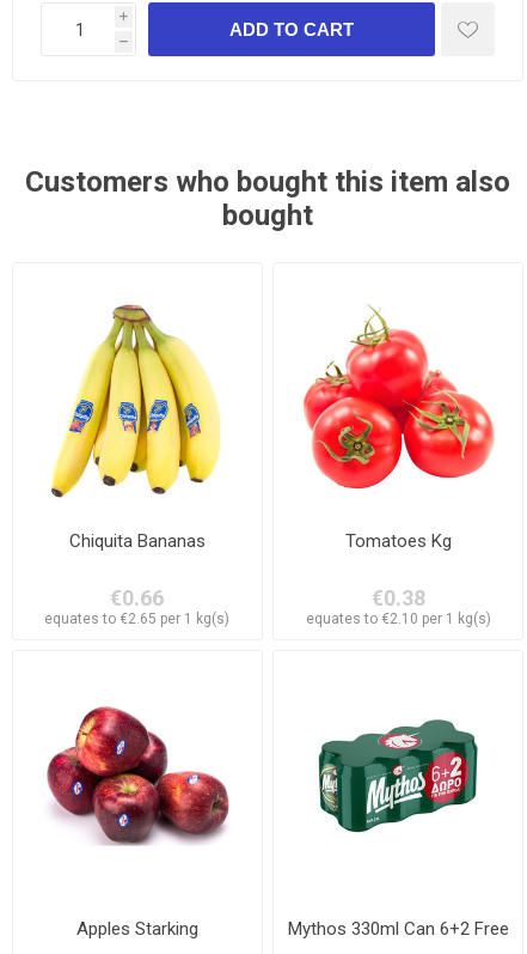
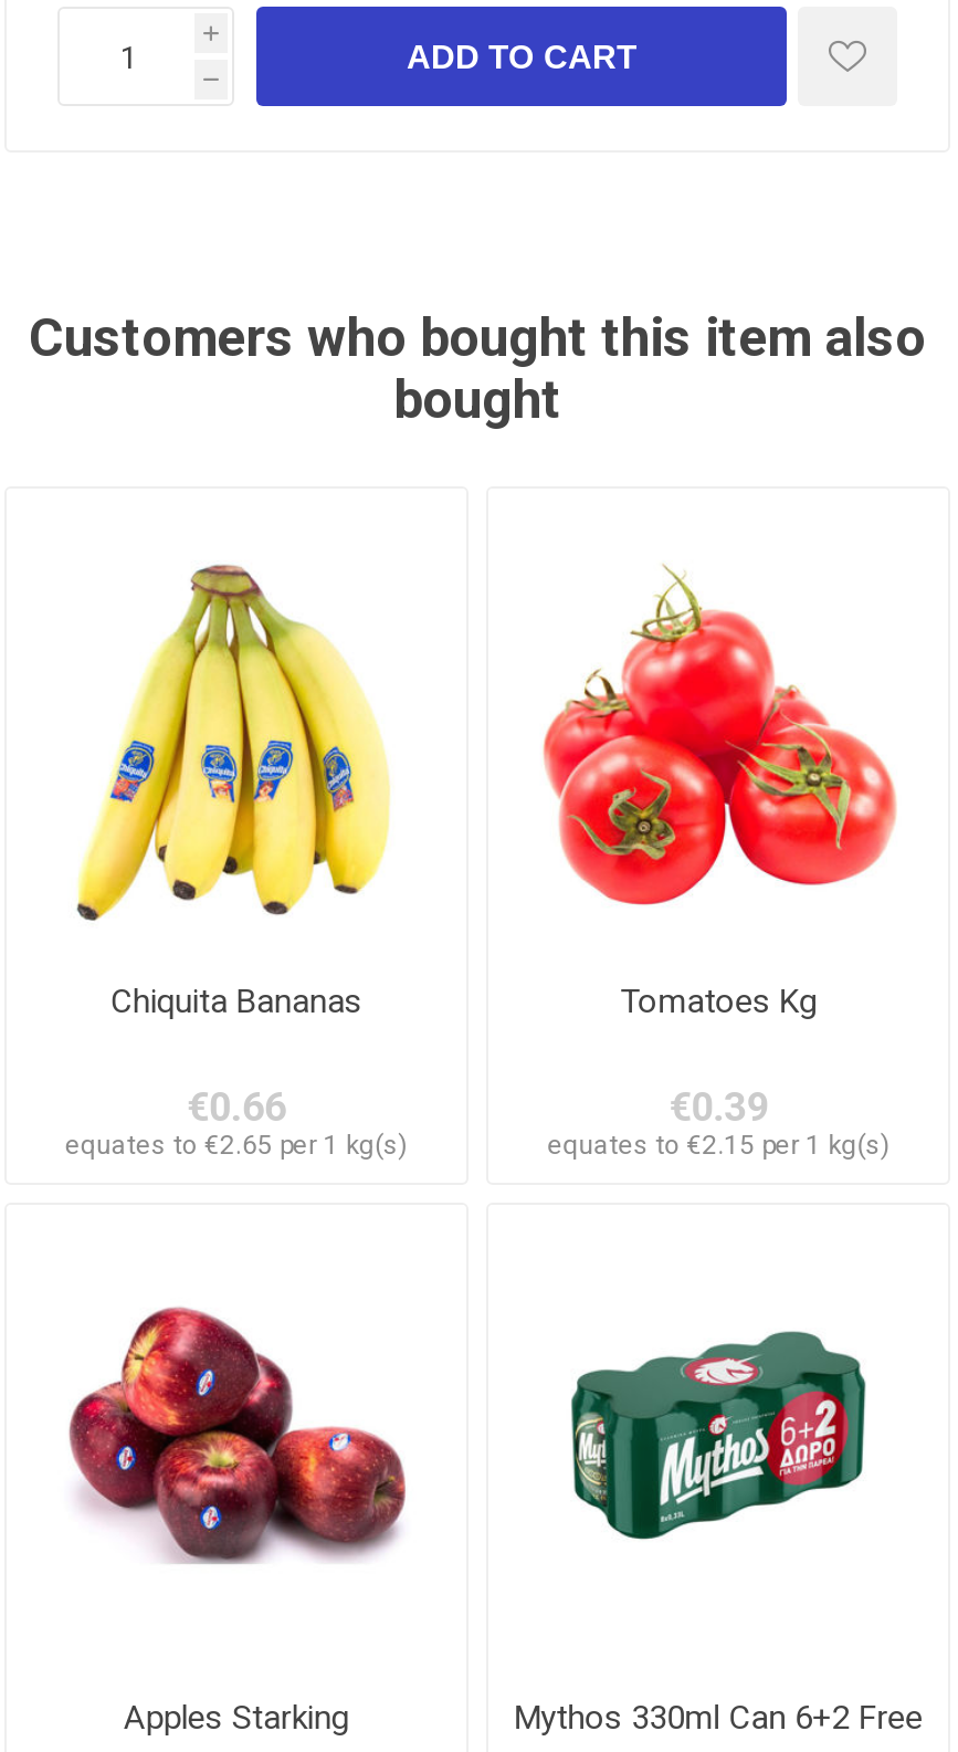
[371,585,425,610] €0.38 -> [669,1083,768,1129] €0.39
[305,610,491,627] equates to €2.10 per 1 kg(s) -> [547,1129,890,1160] equates to €2.15 per 1 kg(s)

